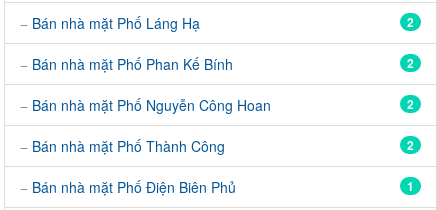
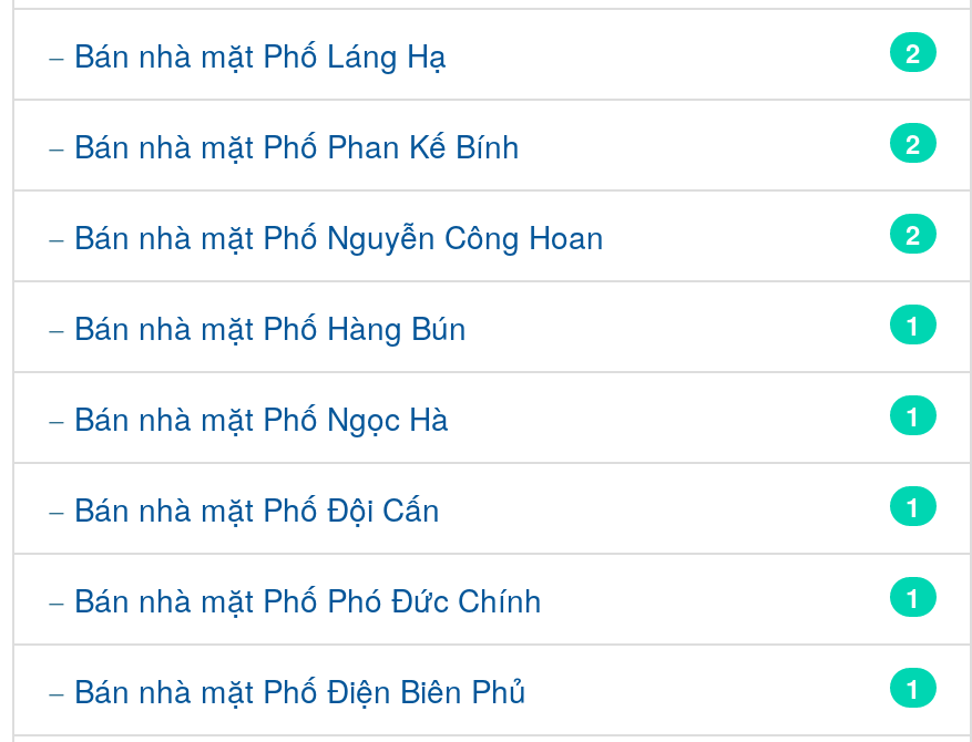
[32,136,414,156] 2 | Bán nhà mặt Phố Thành Công -> [74,305,921,622] 1 | Bán nhà mặt Phố Hàng Bún | 1 | Bán nhà mặt Phố Ngọc Hà | 1 | Bán nhà mặt Phố Đội Cấn | 1 | Bán nhà mặt Phố Phó Đức Chính

